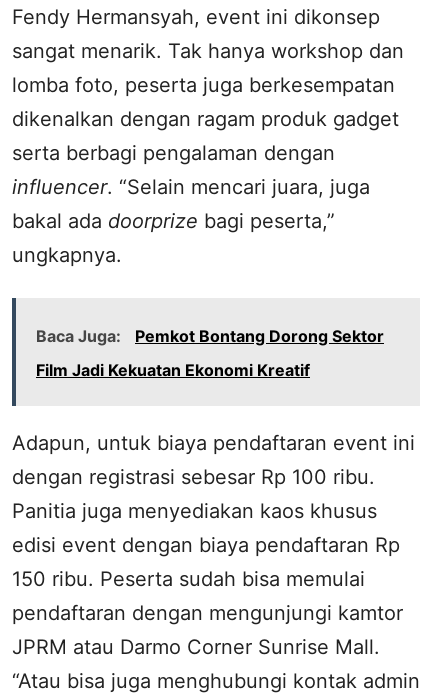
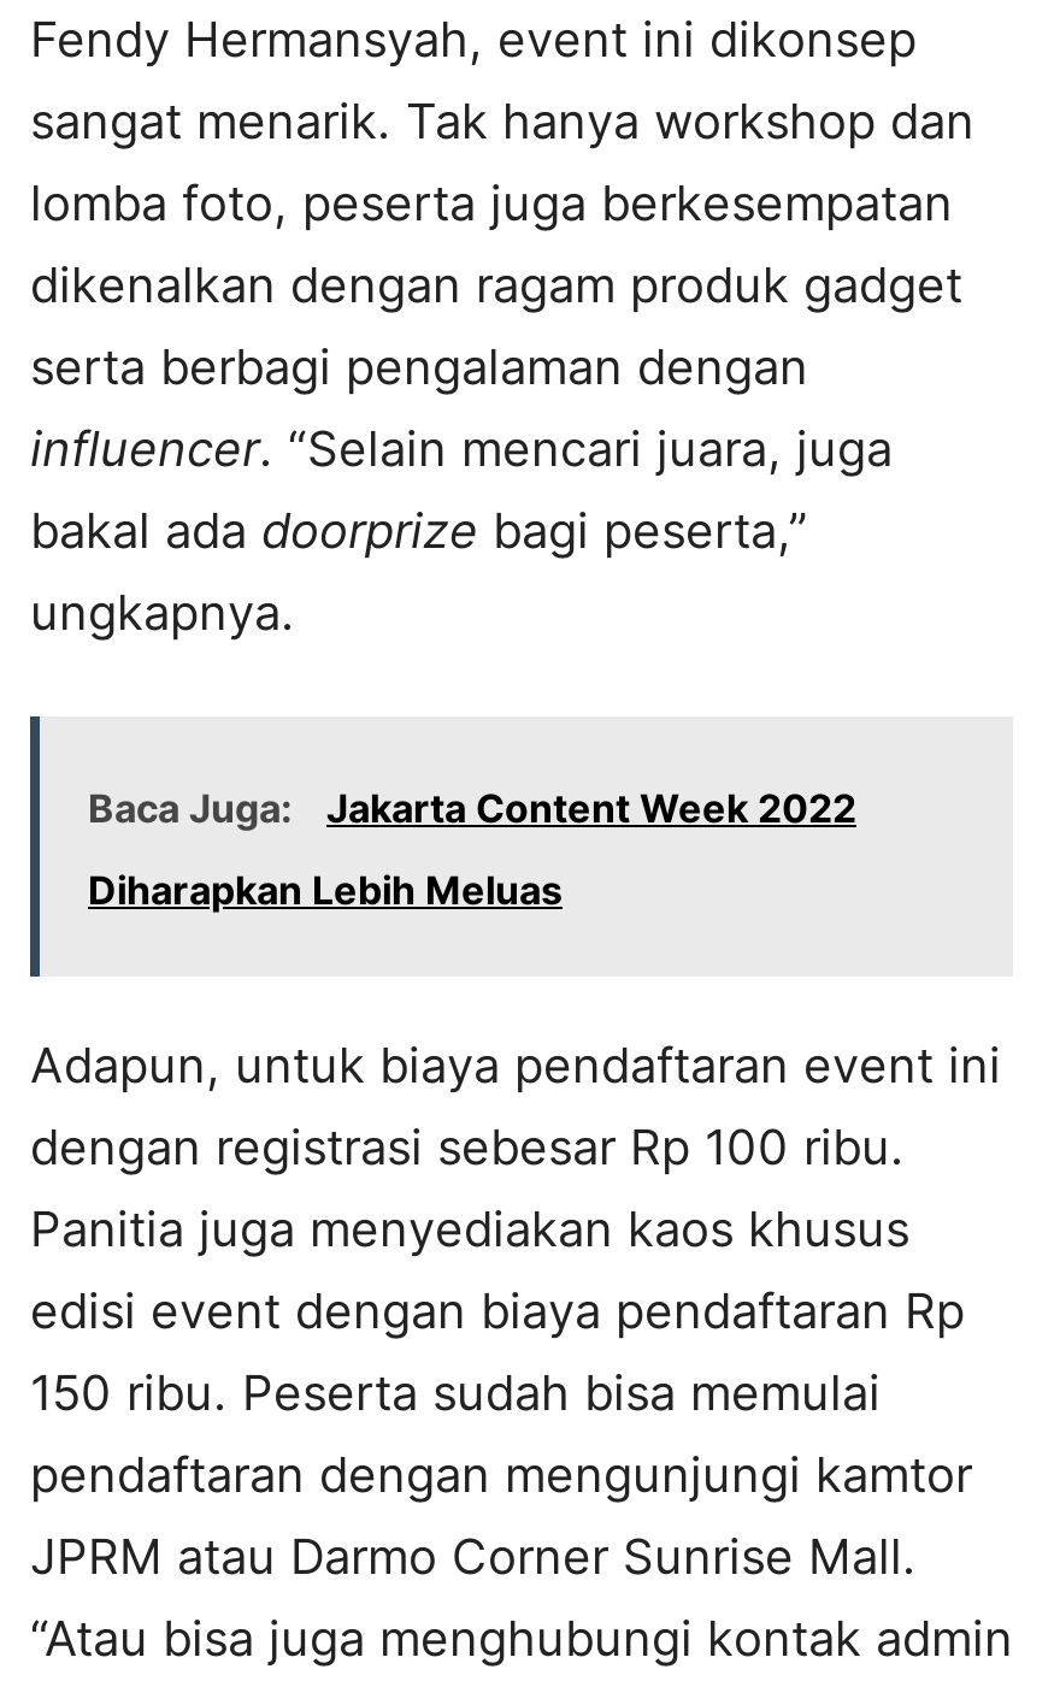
[36,326,384,346] Baca Juga: Pemkot Bontang Dorong Sektor -> [88,783,856,832] Baca Juga: Jakarta Content Week 2022
[36,360,310,380] Film Jadi Kekuatan Ekonomi Kreatif -> [88,865,563,913] Diharapkan Lebih Meluas

